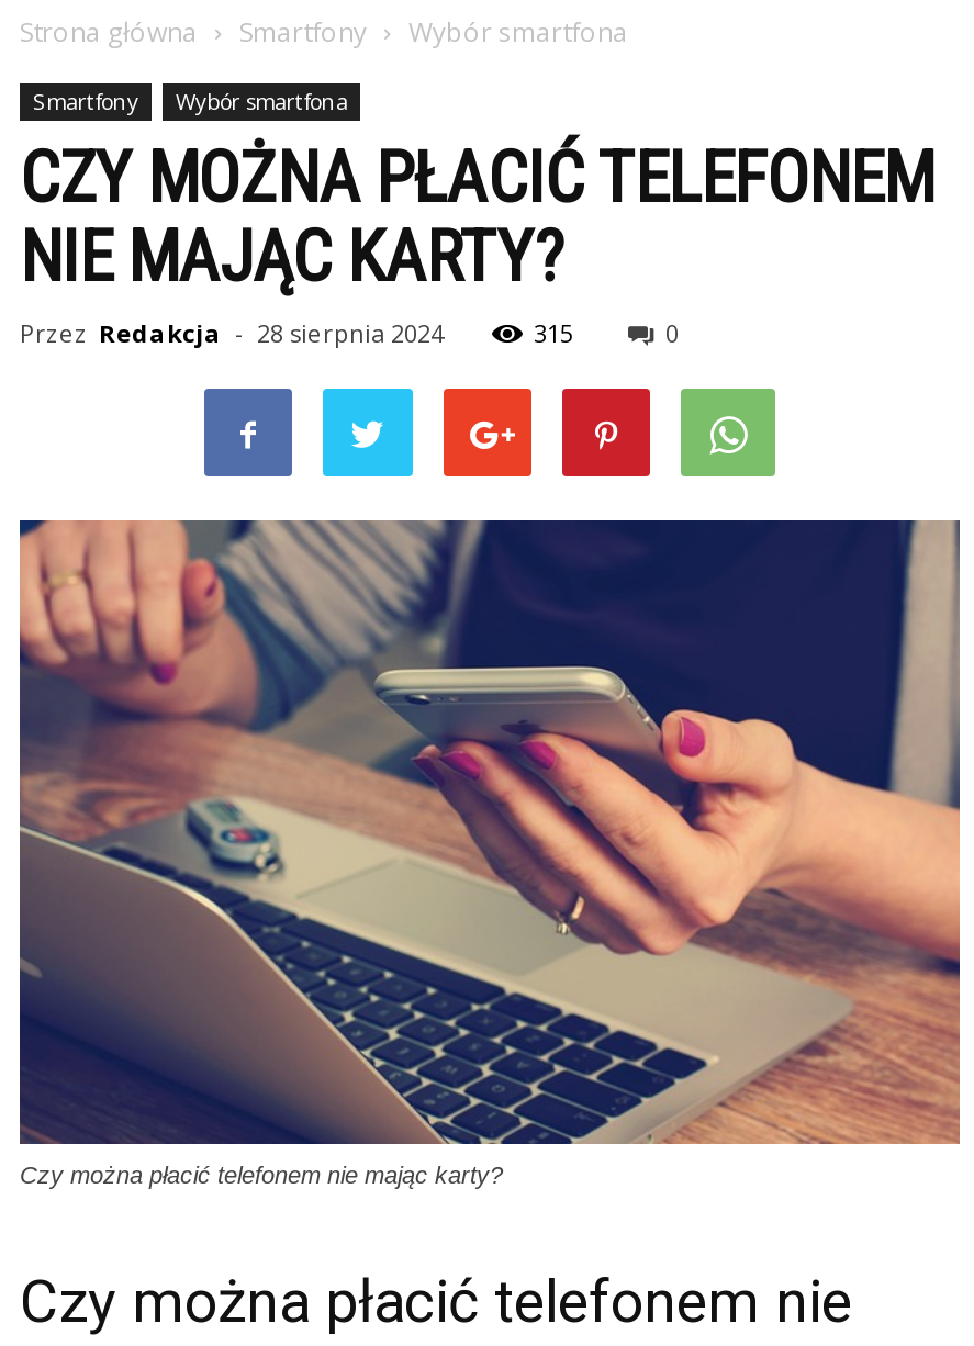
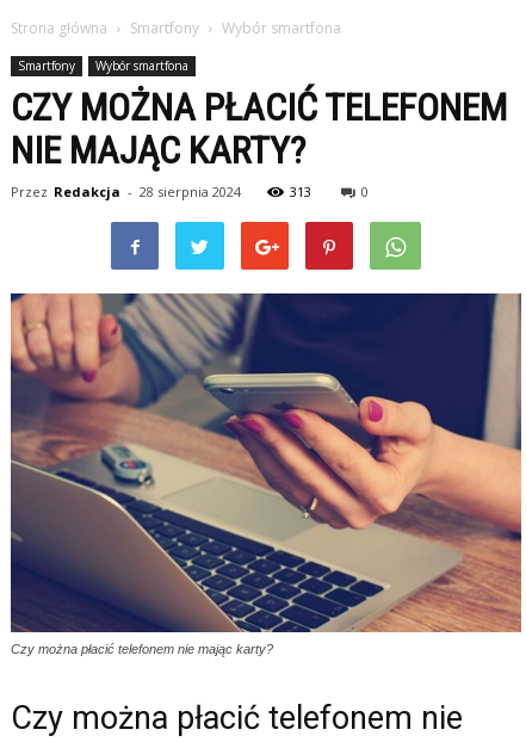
[534,316,573,349] 315 -> [290,183,311,200] 313

